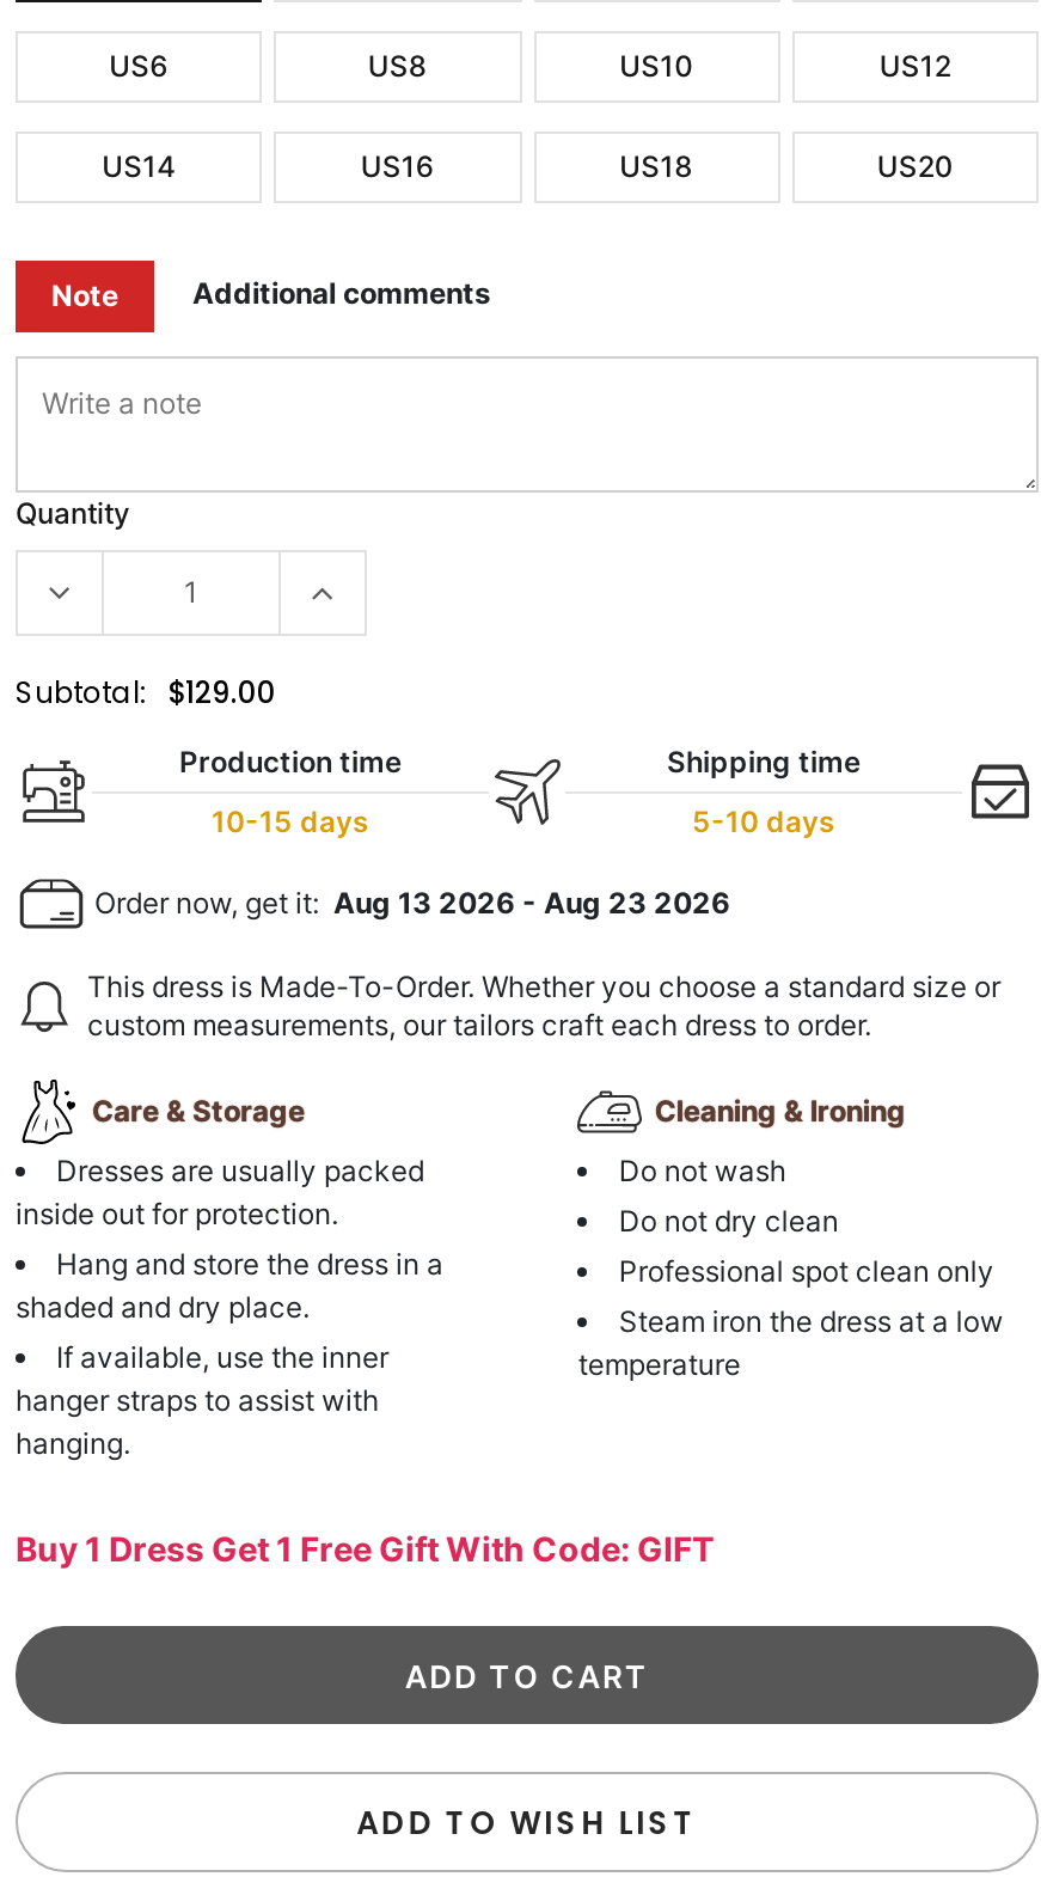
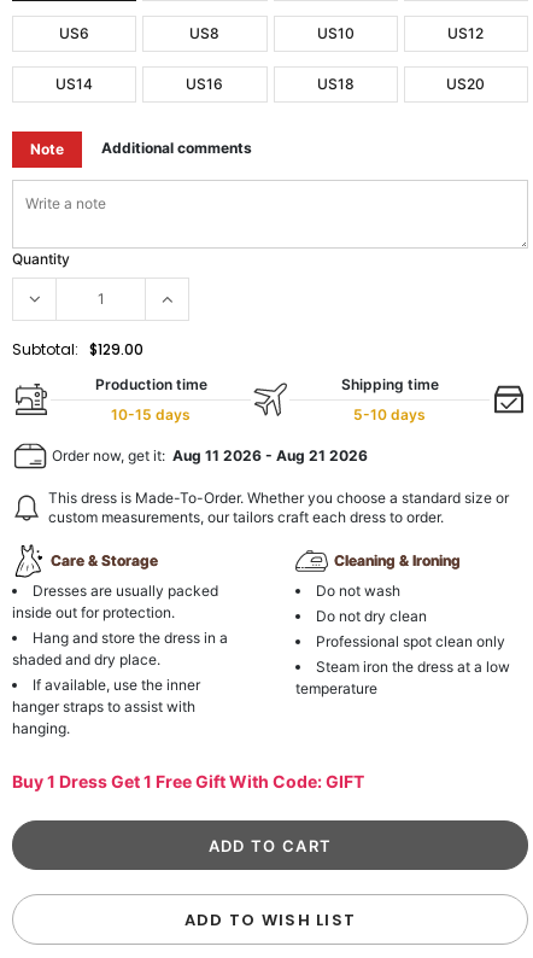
[87,884,730,920] Order now, get it: Aug 13 2026 - Aug 23 2026 -> [48,446,368,464] Order now, get it: Aug 11 2026 - Aug 21 2026

